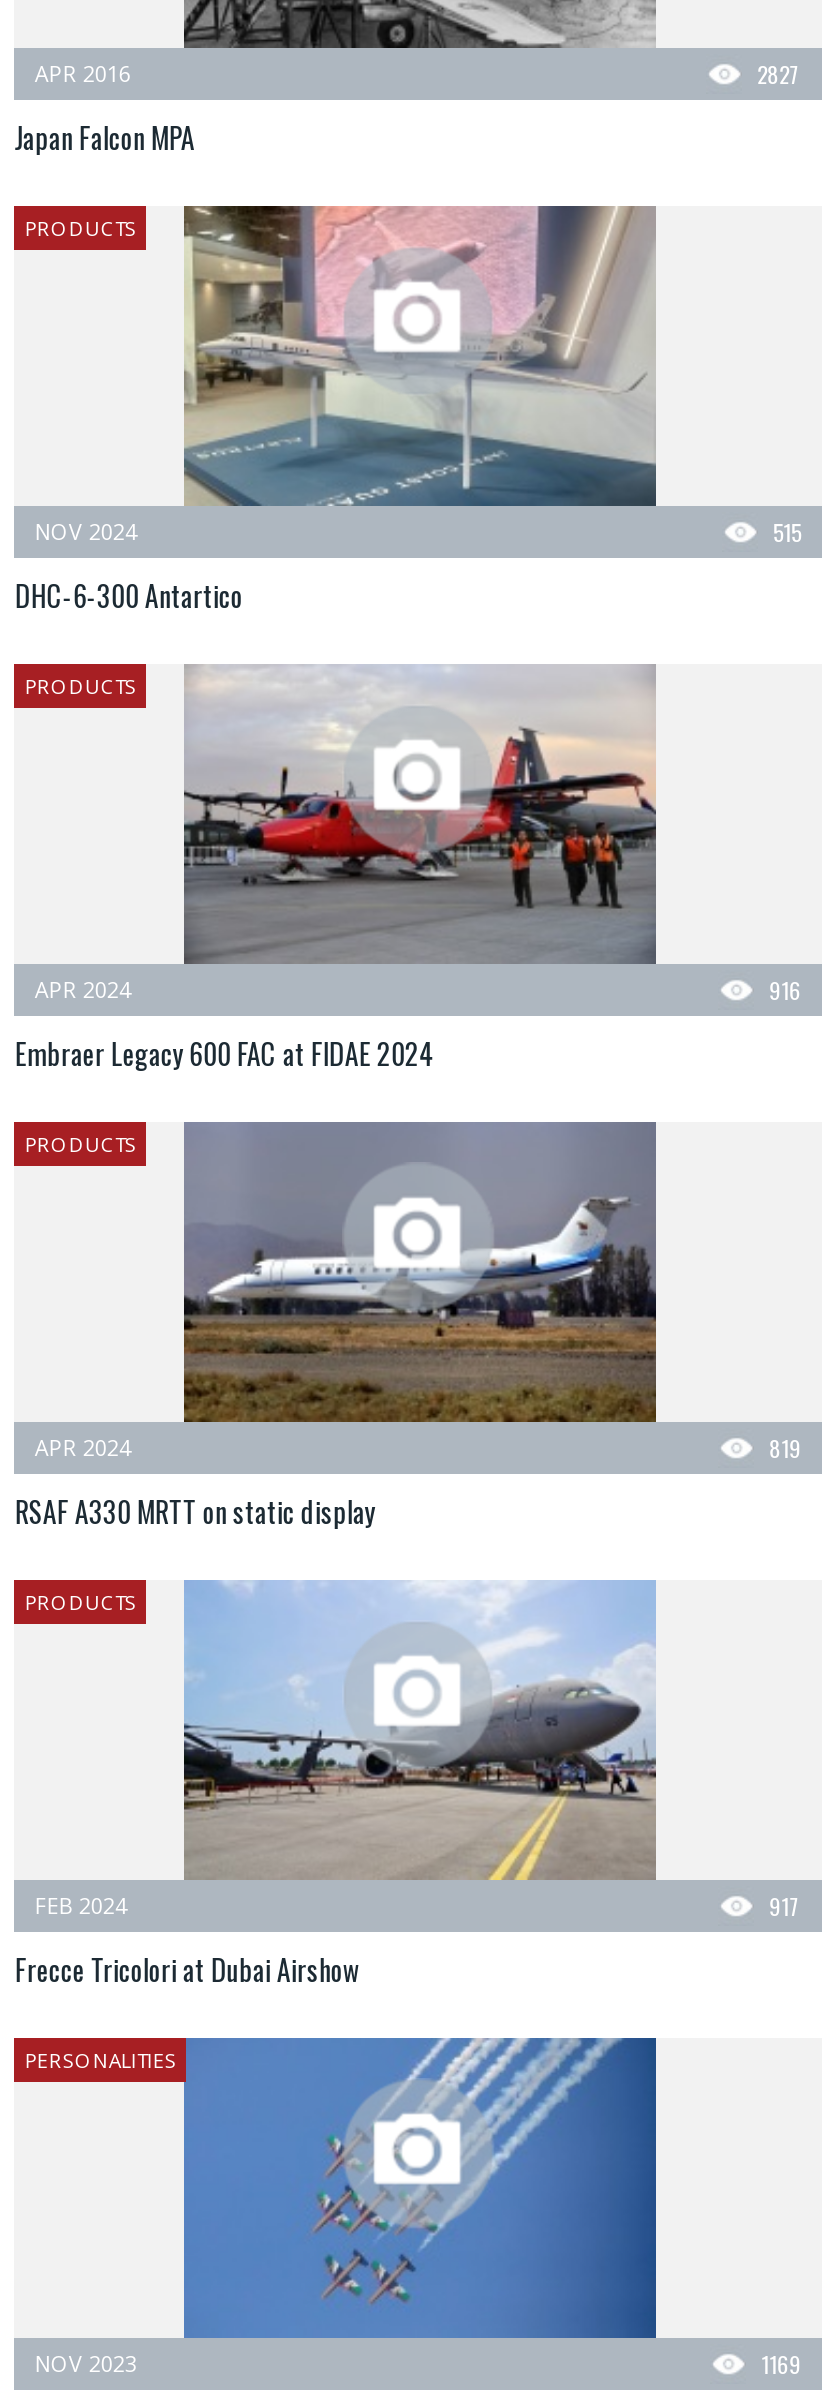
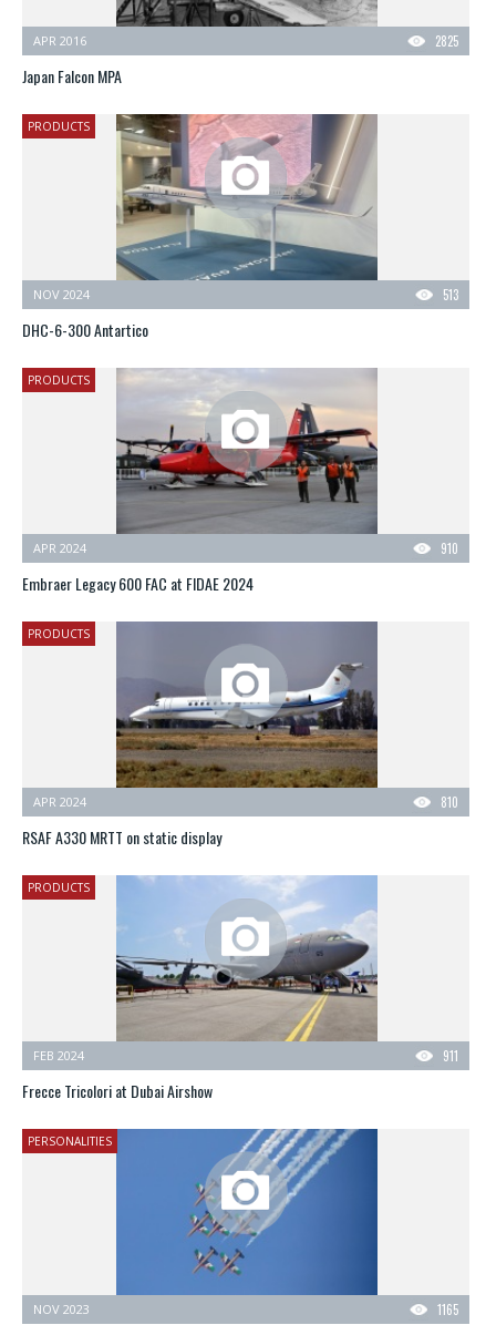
[751,57,801,89] 2827 -> [431,32,458,50] 2825
[767,515,801,547] 515 -> [439,285,458,303] 513
[763,973,801,1005] 916 -> [437,539,458,557] 910
[763,1431,801,1463] 819 -> [437,793,458,811] 810
[763,1889,801,1921] 917 -> [439,1047,458,1064] 911
[755,2347,801,2379] 1169 -> [434,1300,458,1318] 1165

